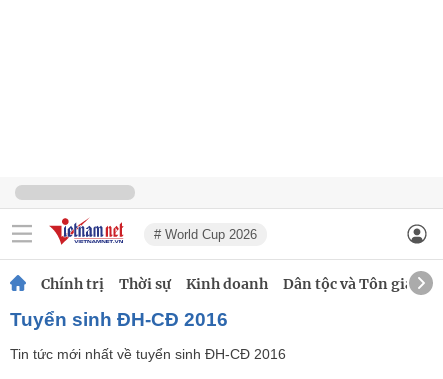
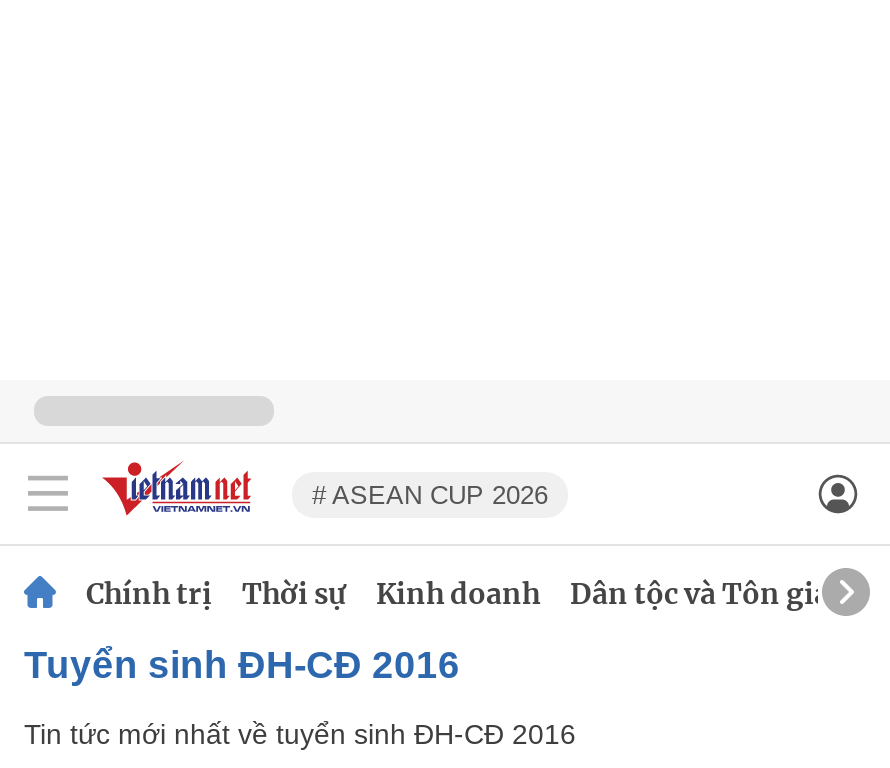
[154,226,257,241] # World Cup 2026 -> [312,479,548,509] # ASEAN CUP 2026

